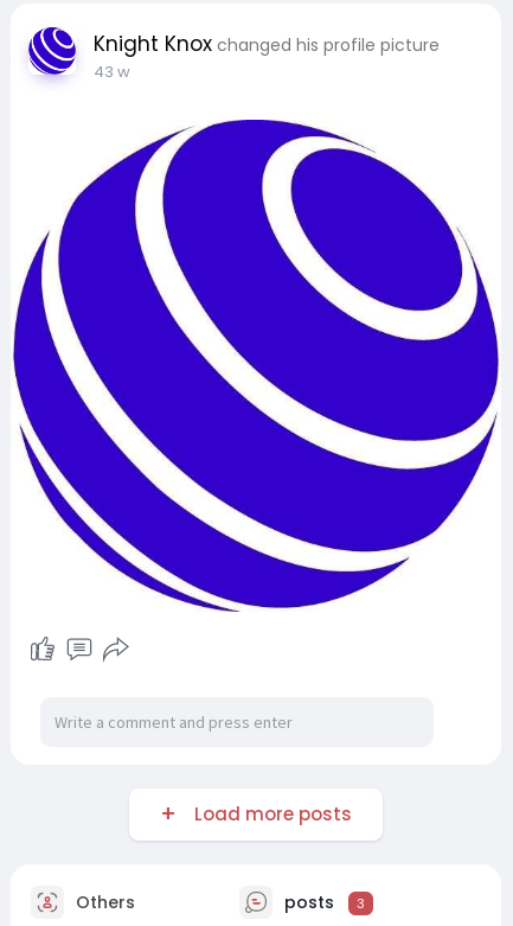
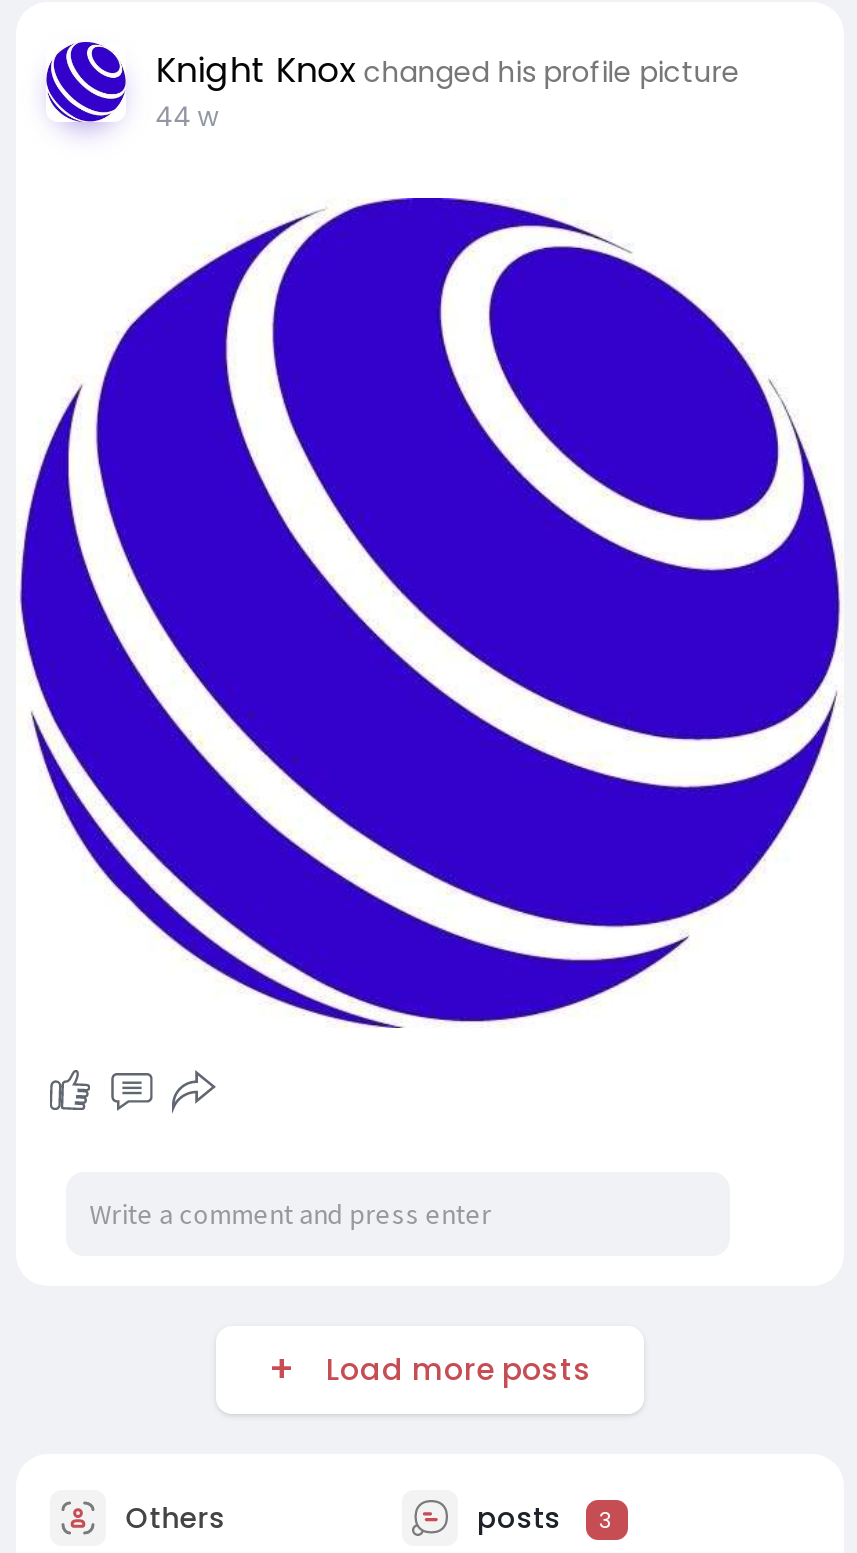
[93,61,130,84] 43 w -> [155,99,219,137] 44 w

